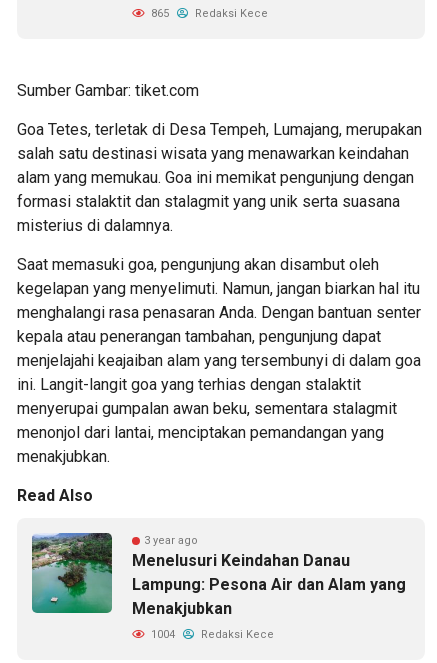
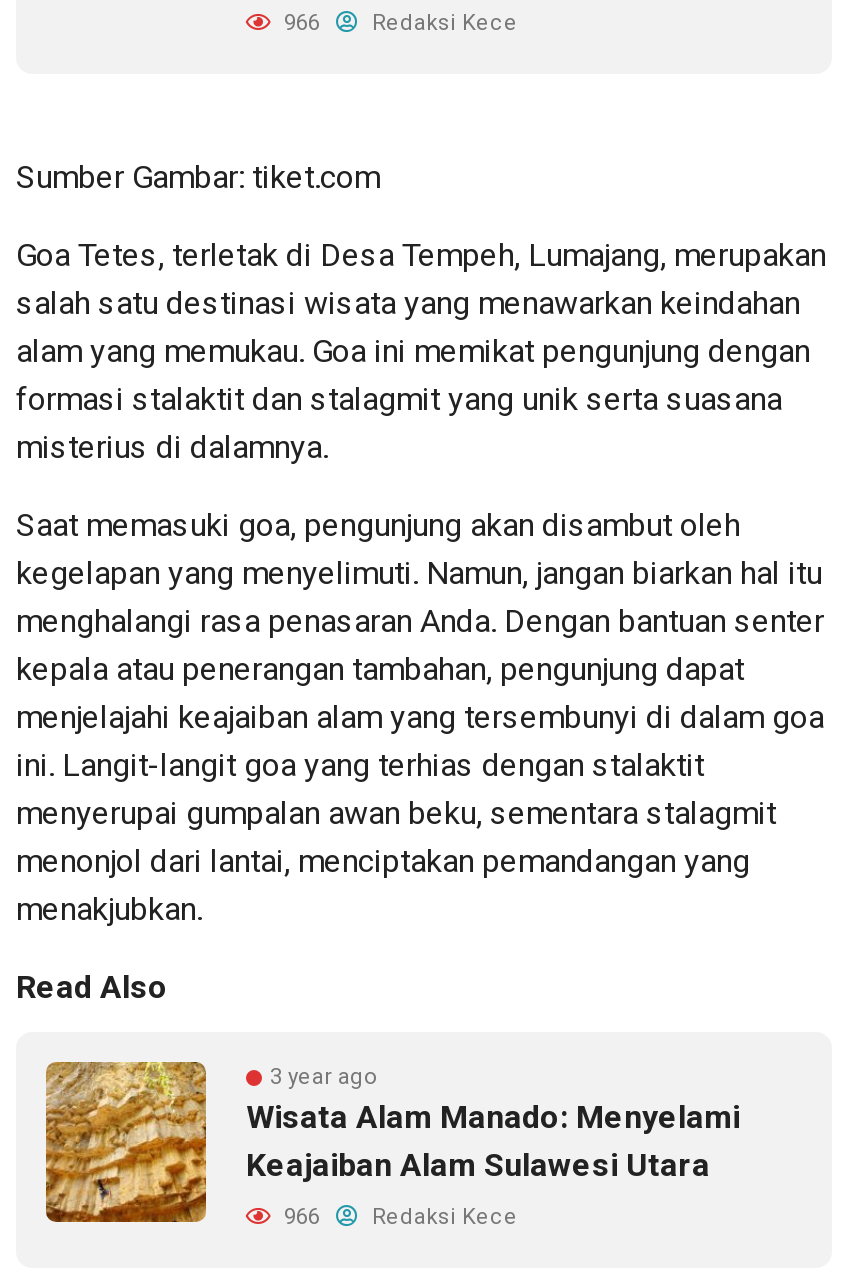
[148,7,268,20] 865 Redaksi Kece -> [278,10,518,36] 966 Redaksi Kece
[31,532,406,618] [image] | Menelusuri Keindahan Danau | Lampung: Pesona Air dan Alam yang | Menakjubkan -> [44,1060,740,1224] [image] | Wisata Alam Manado: Menyelami | Keajaiban Alam Sulawesi Utara
[148,628,274,641] 1004 Redaksi Kece -> [278,1204,518,1230] 966 Redaksi Kece

